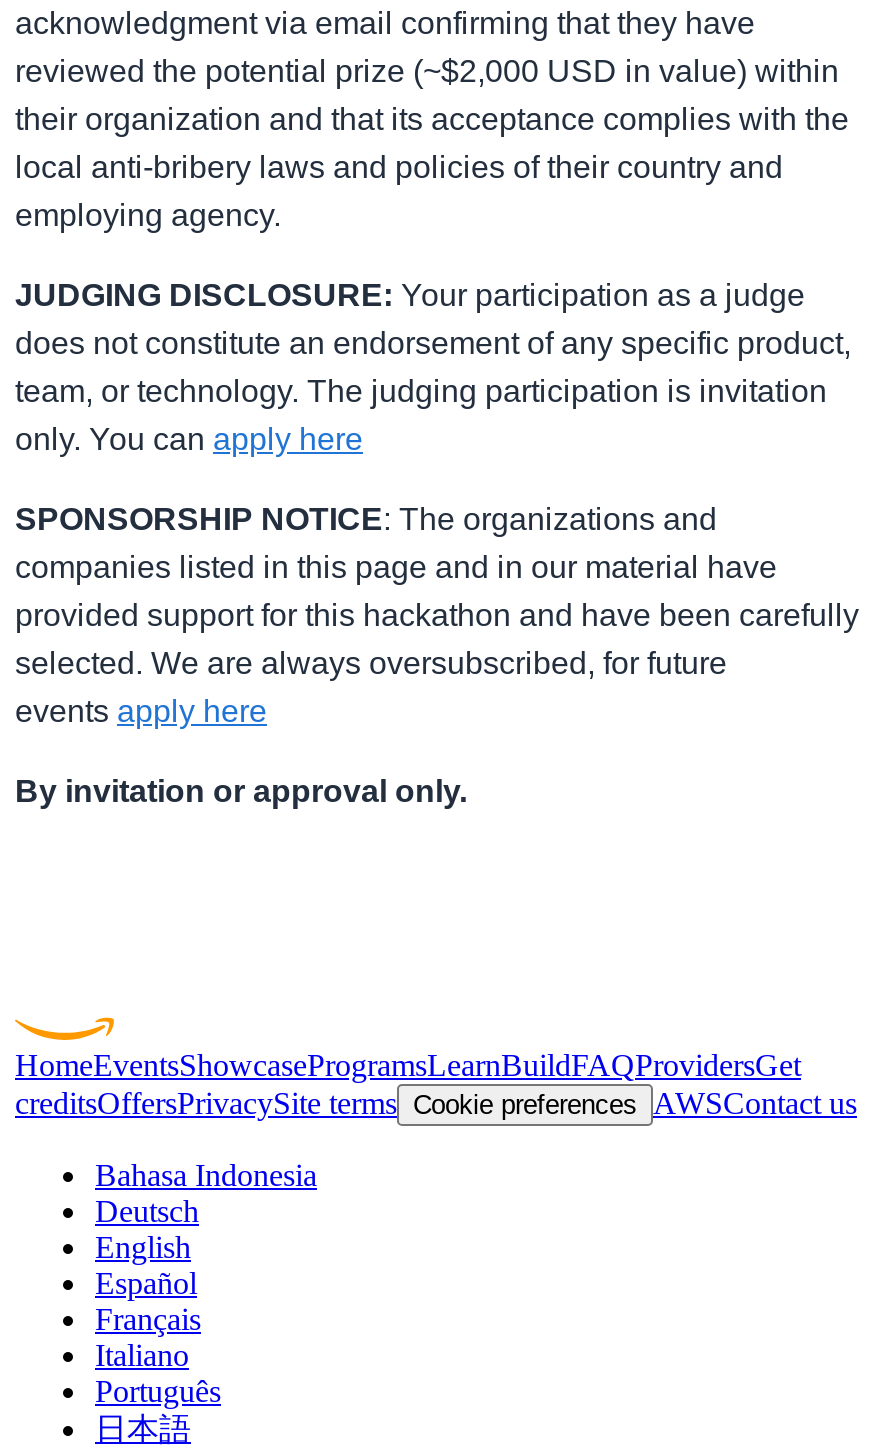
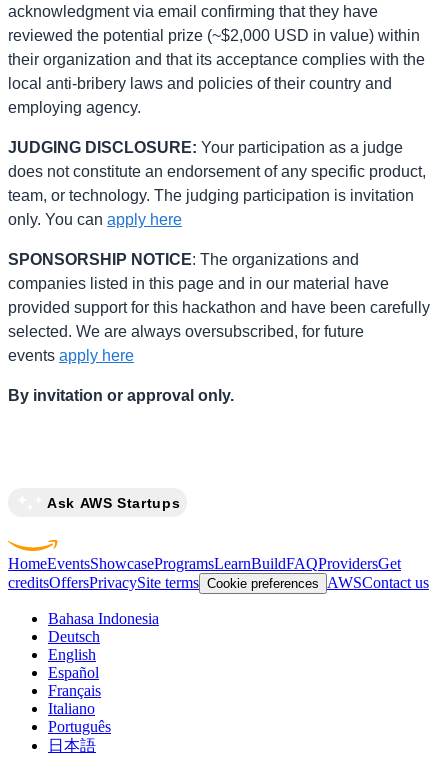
none -> [47,495,180,511] Ask AWS Startups

